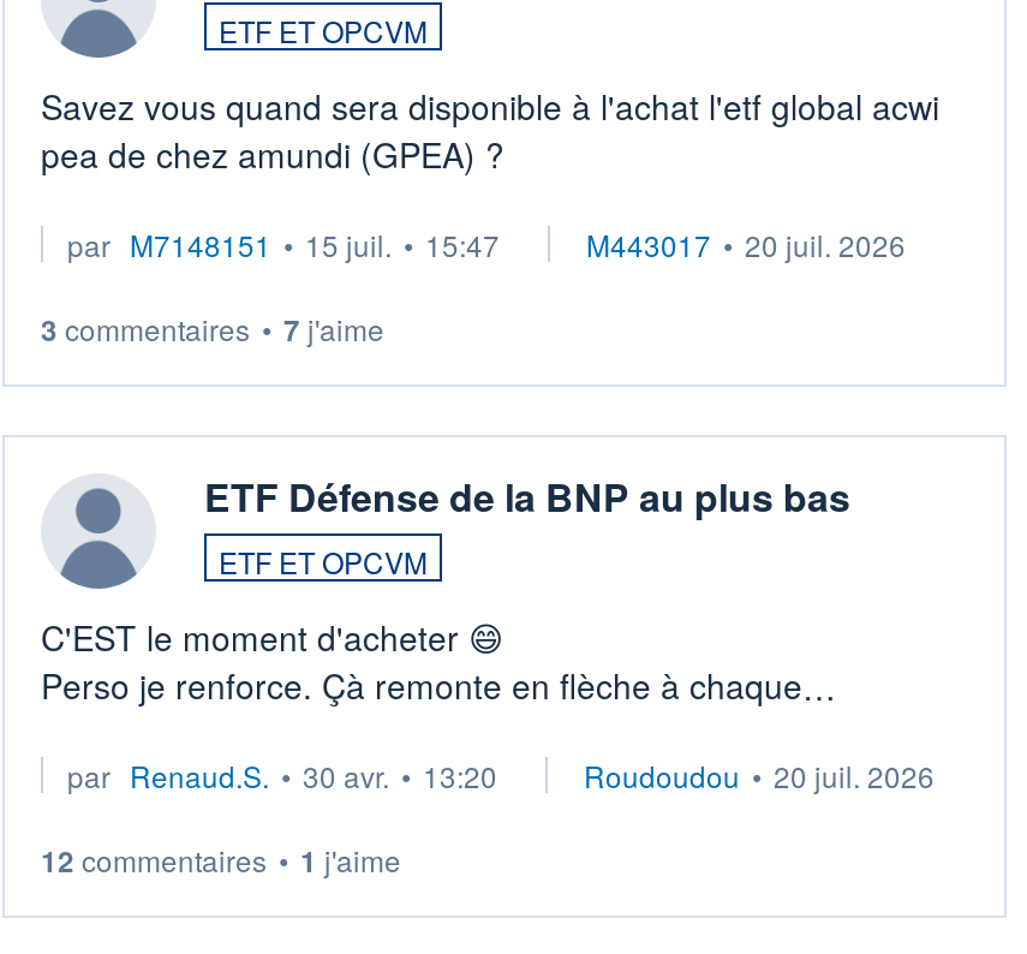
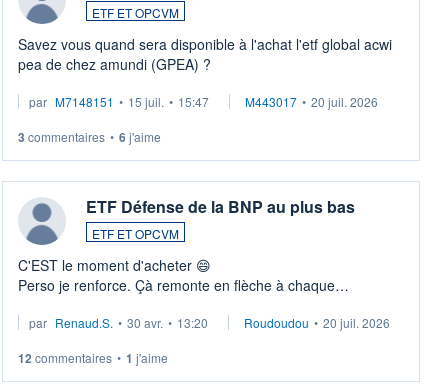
[41,308,384,352] 3 commentaires • 7 j'aime -> [18,128,161,146] 3 commentaires • 6 j'aime

